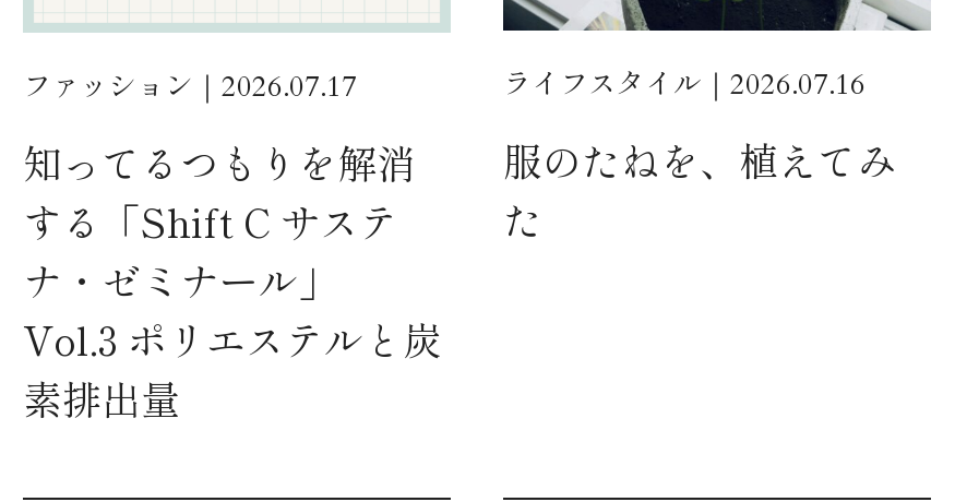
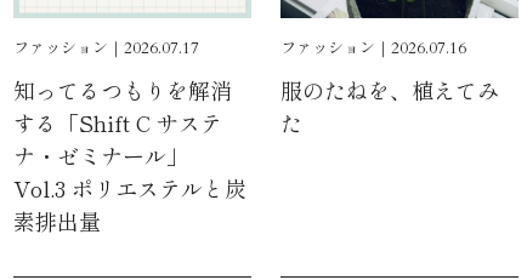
[503,66,866,106] ライフスタイル｜2026.07.16 -> [280,37,466,59] ファッション｜2026.07.16

